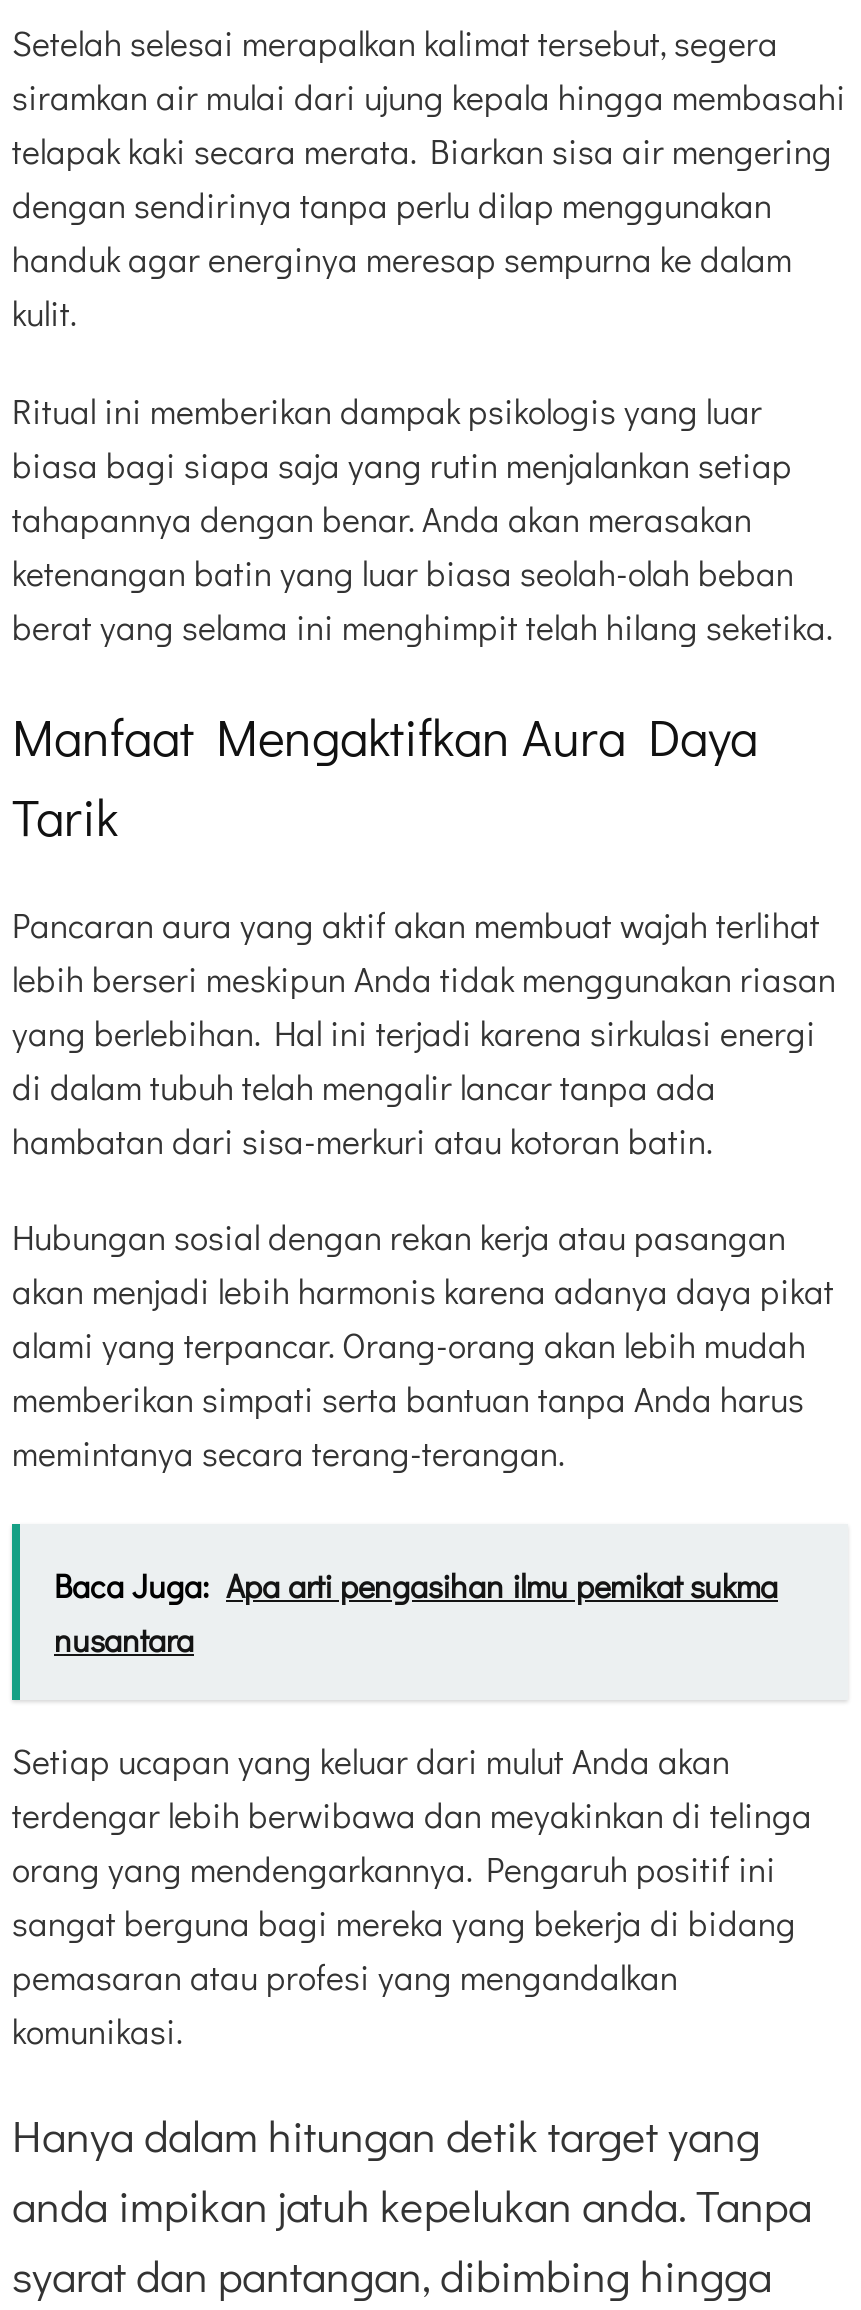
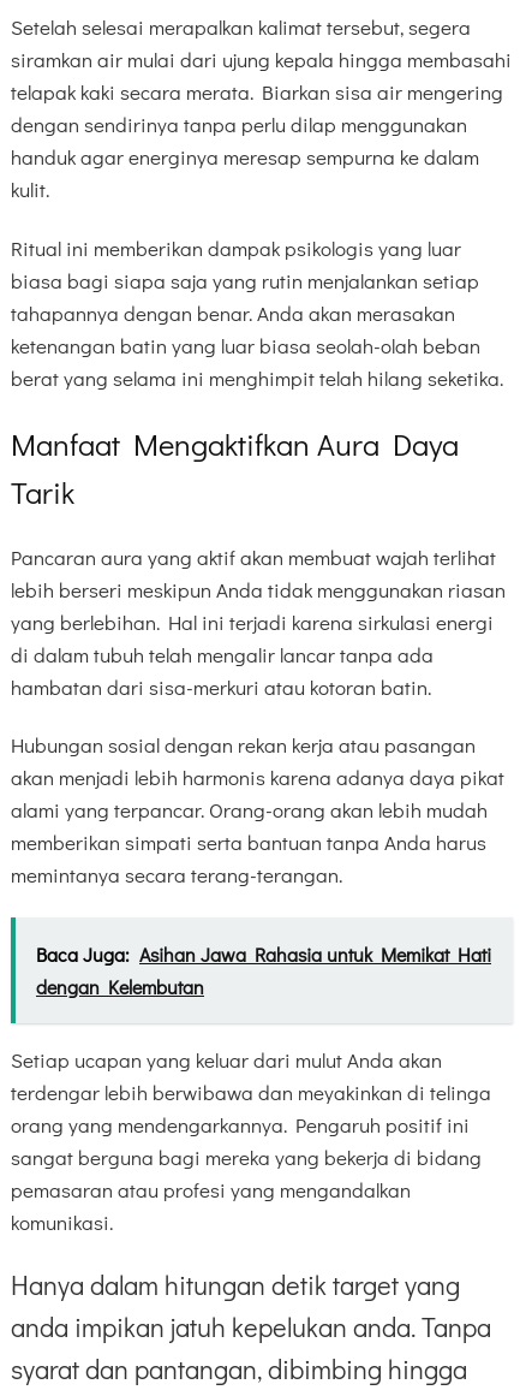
[54,1563,778,1659] Baca Juga: Apa arti pengasihan ilmu pemikat sukma | nusantara -> [36,941,491,999] Baca Juga: Asihan Jawa Rahasia untuk Memikat Hati | dengan Kelembutan

